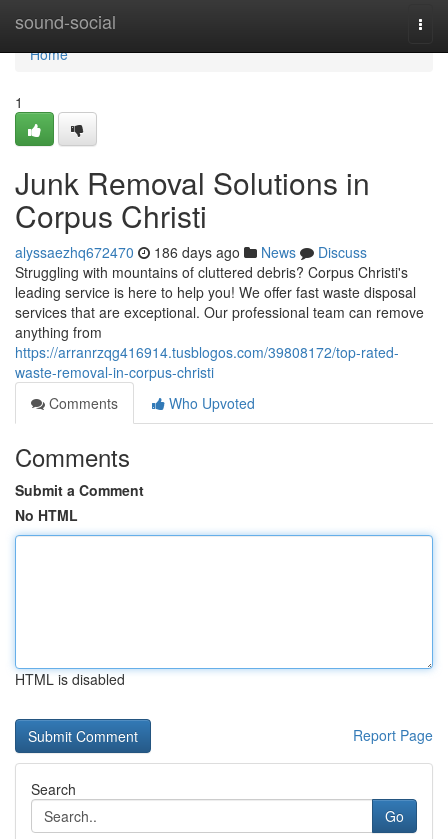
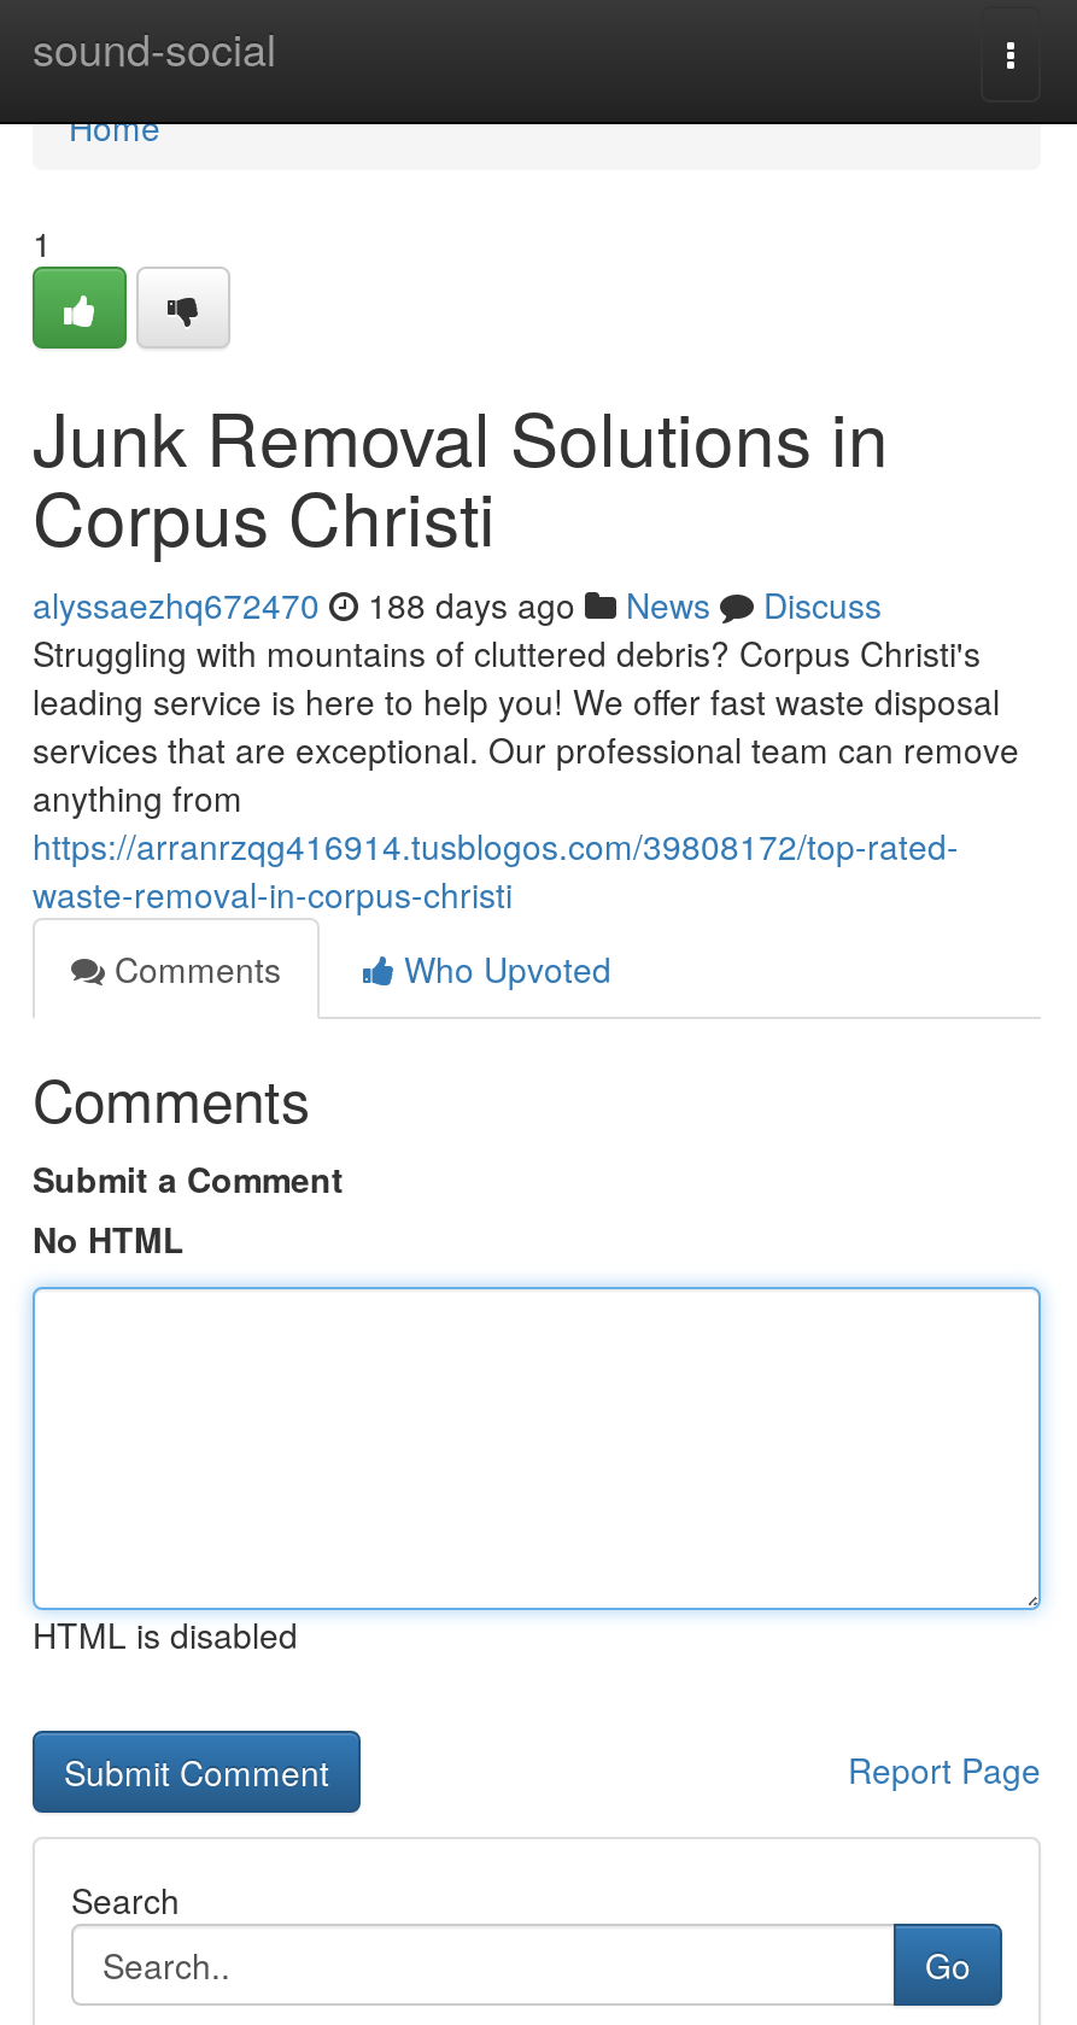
[15,242,367,262] alyssaezhq672470 186 days ago News Discuss -> [33,580,882,628] alyssaezhq672470 188 days ago News Discuss

